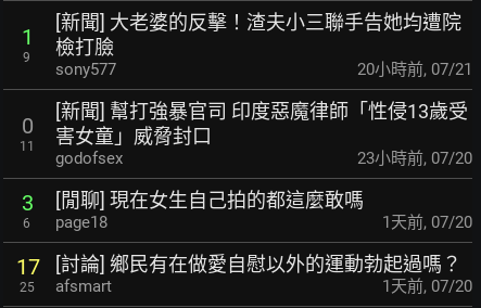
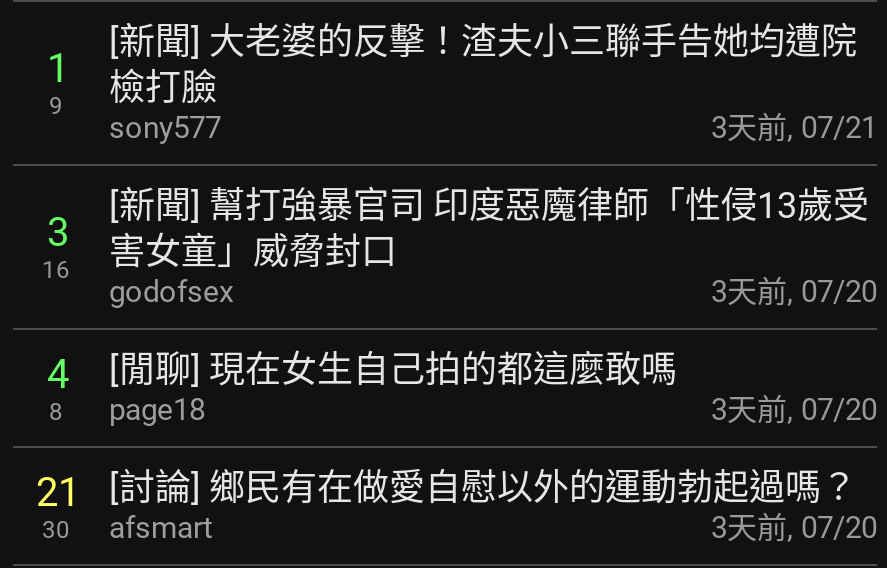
[357,60,472,80] 20小時前, 07/21 -> [711,111,877,147] 3天前, 07/21
[16,113,34,154] 0 | 11 -> [36,209,70,285] 3 | 16
[357,149,472,169] 23小時前, 07/20 -> [711,275,877,311] 3天前, 07/20
[16,190,34,231] 3 | 6 -> [37,350,69,426] 4 | 8
[382,213,472,233] 1天前, 07/20 -> [711,393,877,429] 3天前, 07/20
[10,253,461,280] 17 [討論] 鄉民有在做愛自慰以外的運動勃起過嗎？ -> [26,467,857,516] 21 [討論] 鄉民有在做愛自慰以外的運動勃起過嗎？
[16,277,112,297] 25 afsmart -> [36,511,213,547] 30 afsmart
[382,277,472,297] 1天前, 07/20 -> [711,511,877,547] 3天前, 07/20

